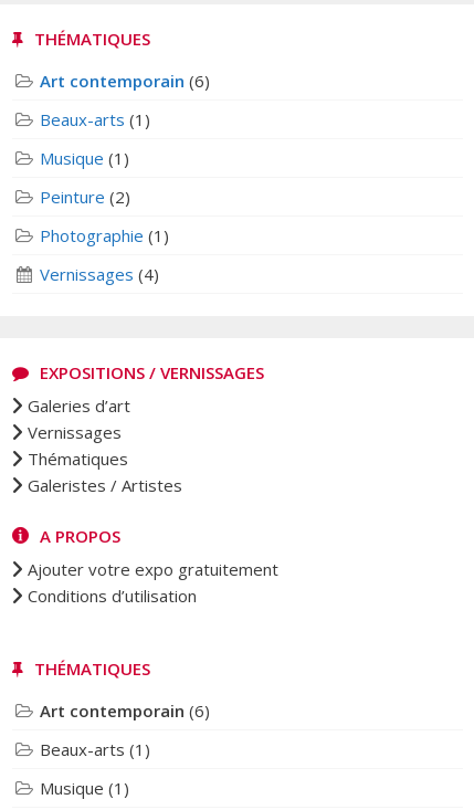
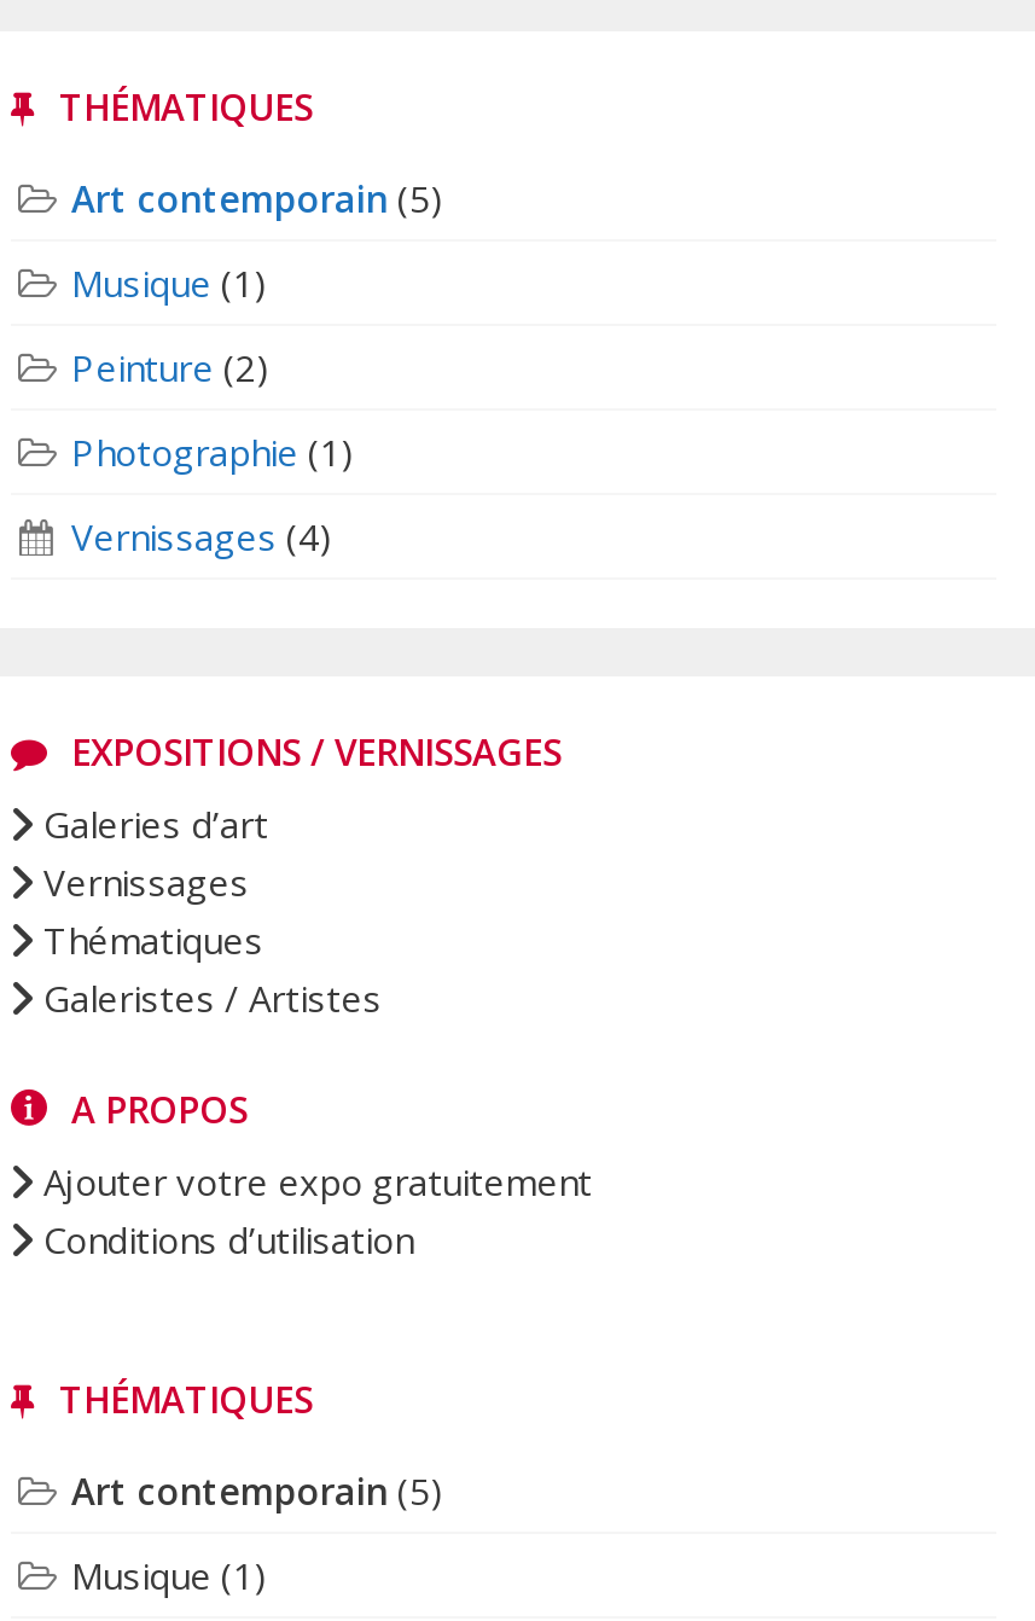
[40,69,210,130] Art contemporain (6) | Beaux-arts (1) -> [71,173,443,221] Art contemporain (5)
[40,699,210,760] Art contemporain (6) | Beaux-arts (1) -> [71,1465,443,1513] Art contemporain (5)

